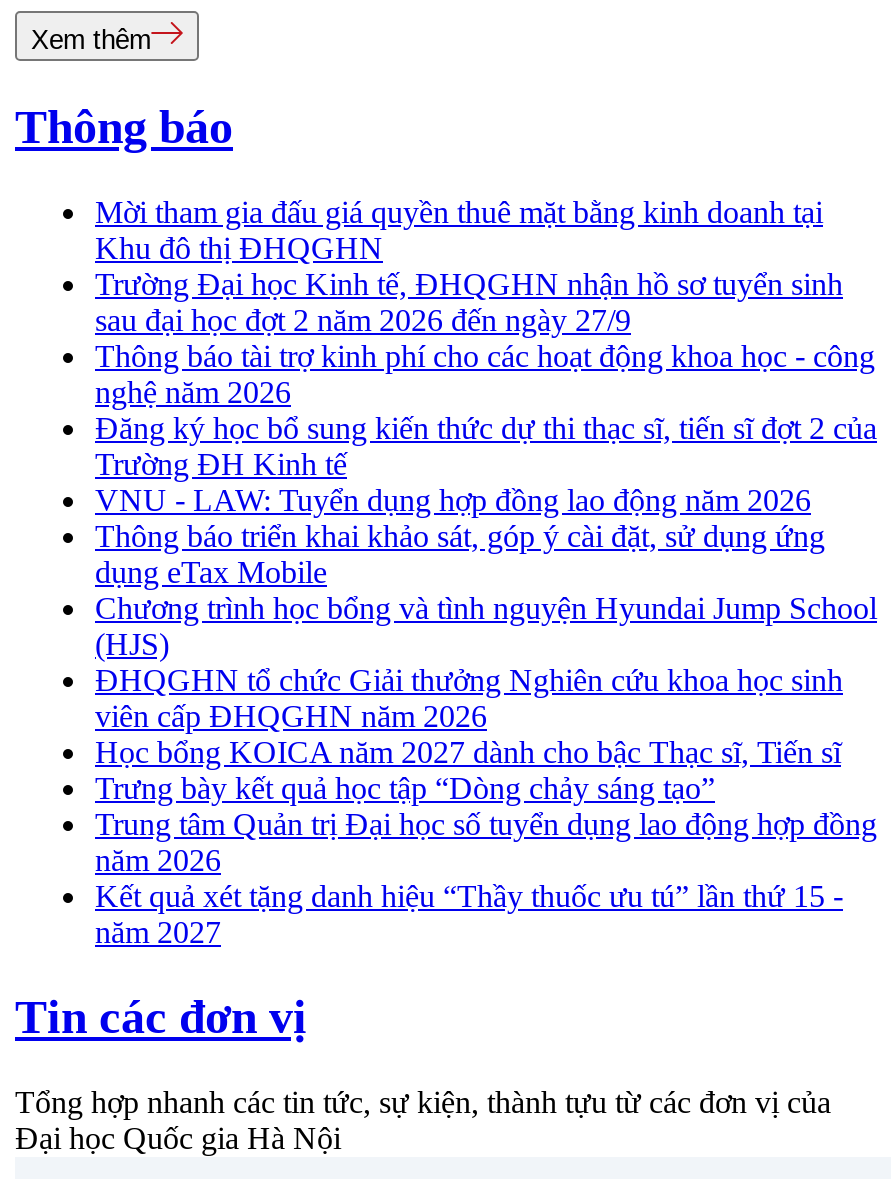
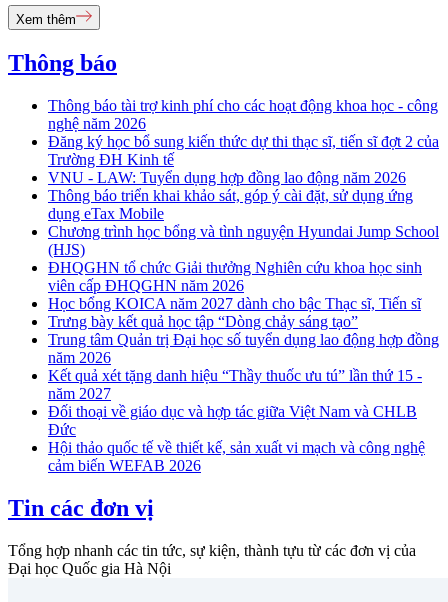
[95,195,843,337] Mời tham gia đấu giá quyền thuê mặt bằng kinh doanh tại | Khu đô thị ĐHQGHN | Trường Đại học Kinh tế, ĐHQGHN nhận hồ sơ tuyển sinh | sau đại học đợt 2 năm 2026 đến ngày 27/9 -> none
moved [95,339,877,949] -> [48,97,439,402]: Thông báo tài trợ kinh phí cho các hoạt động khoa học - công | nghệ năm 2026 | Đăng ký học bổ sung kiến thức dự thi thạc sĩ, tiến sĩ đợt 2 của | ... | Kết quả xét tặng danh hiệu “Thầy thuốc ưu tú” lần thứ 15 - | năm 2027
none -> [48,403,425,474] Đối thoại về giáo dục và hợp tác giữa Việt Nam và CHLB | Đức | Hội thảo quốc tế về thiết kế, sản xuất vi mạch và công nghệ | cảm biến WEFAB 2026

